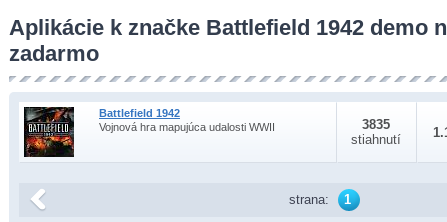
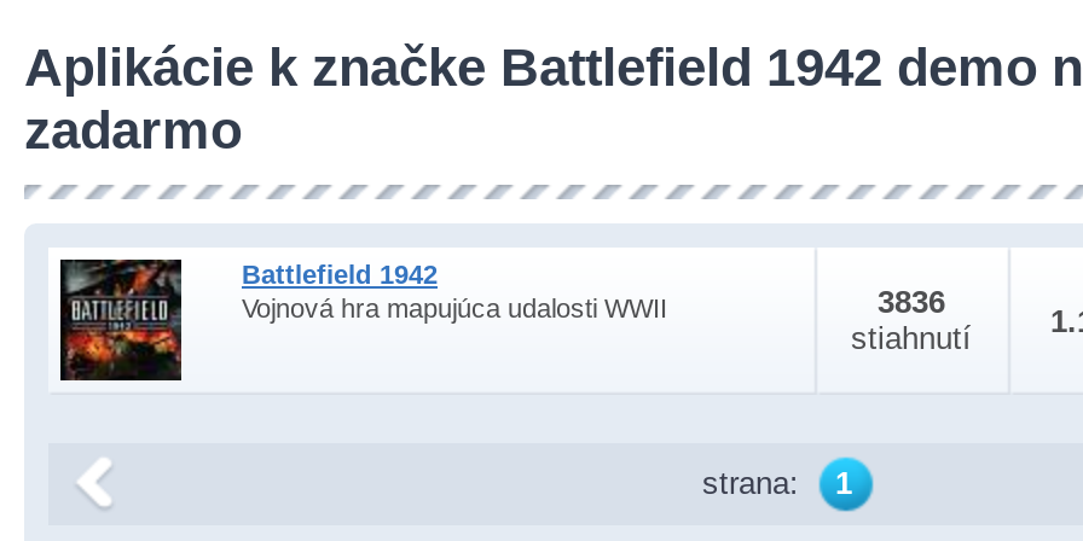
[362,117,390,132] 3835 -> [878,284,945,320] 3836

